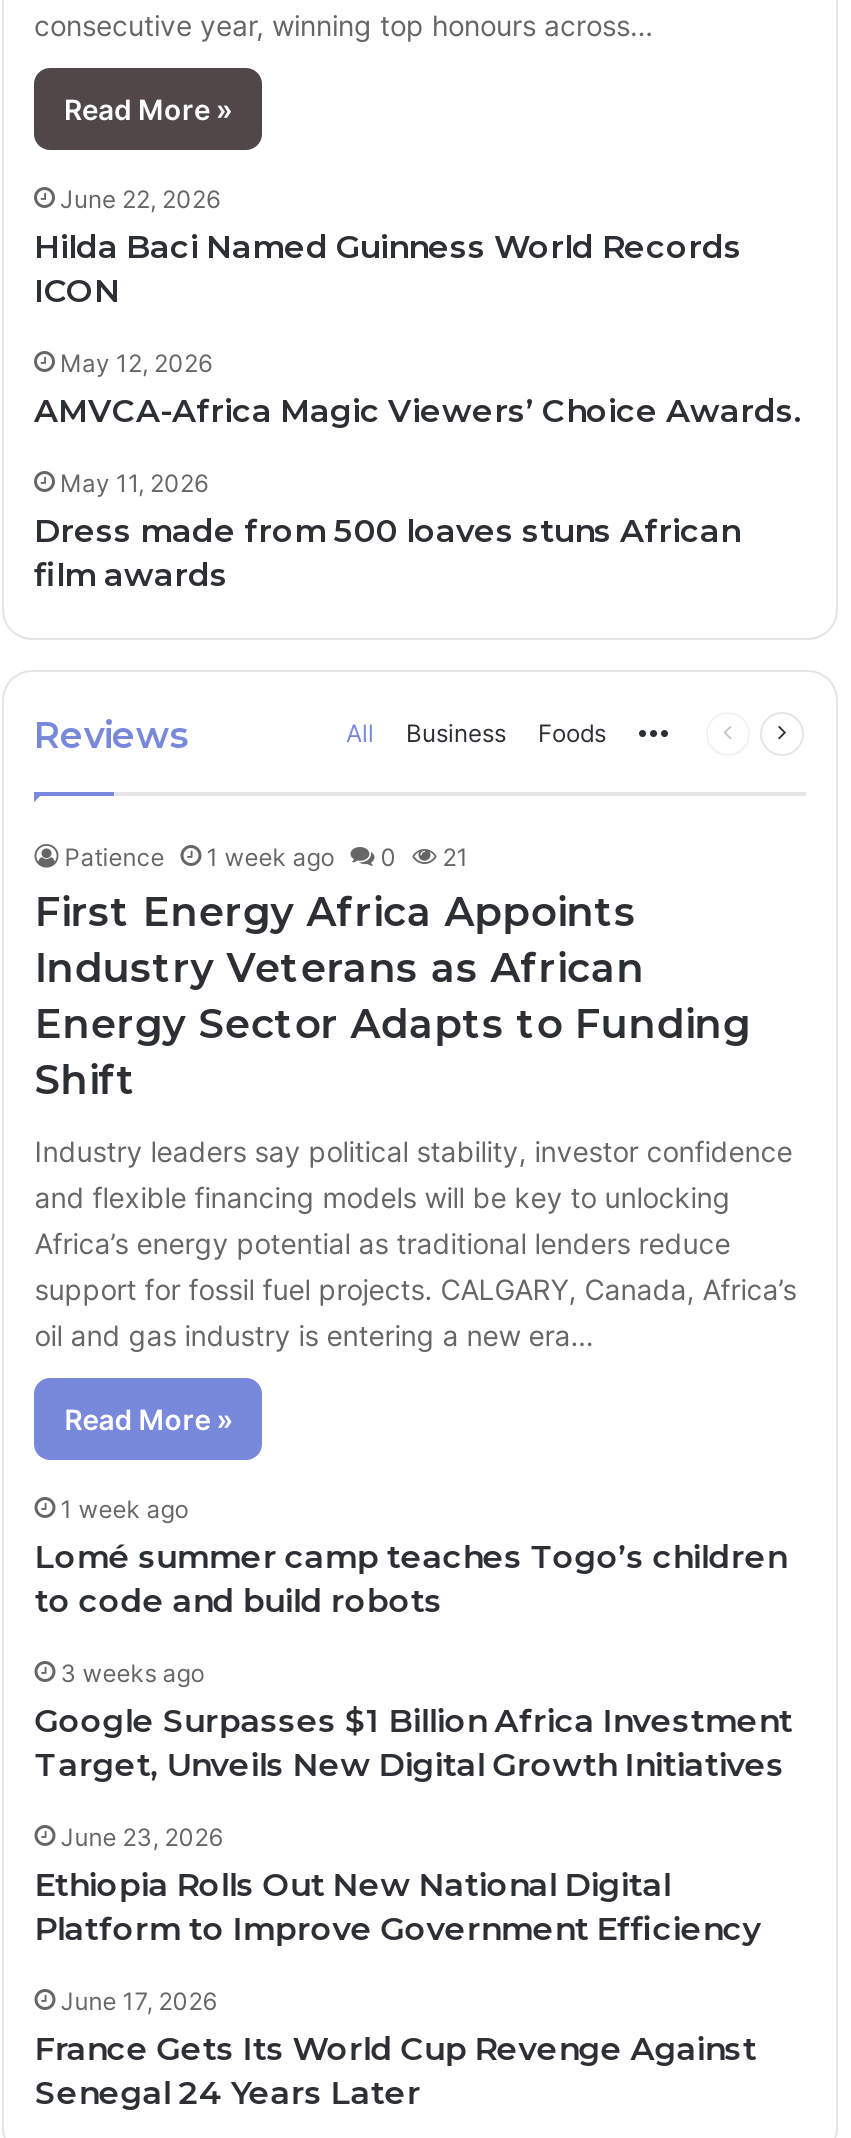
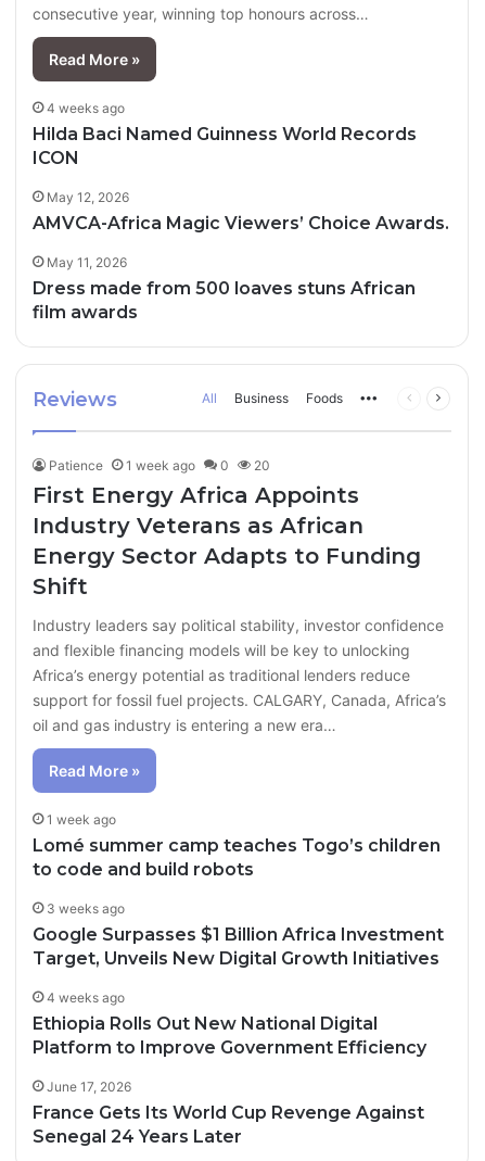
[60,184,220,214] June 22, 2026 -> [47,100,125,116] 4 weeks ago
[65,842,469,872] Patience 1 week ago 0 21 -> [49,457,270,474] Patience 1 week ago 0 20
[61,1822,223,1852] June 23, 2026 -> [47,990,125,1006] 4 weeks ago

